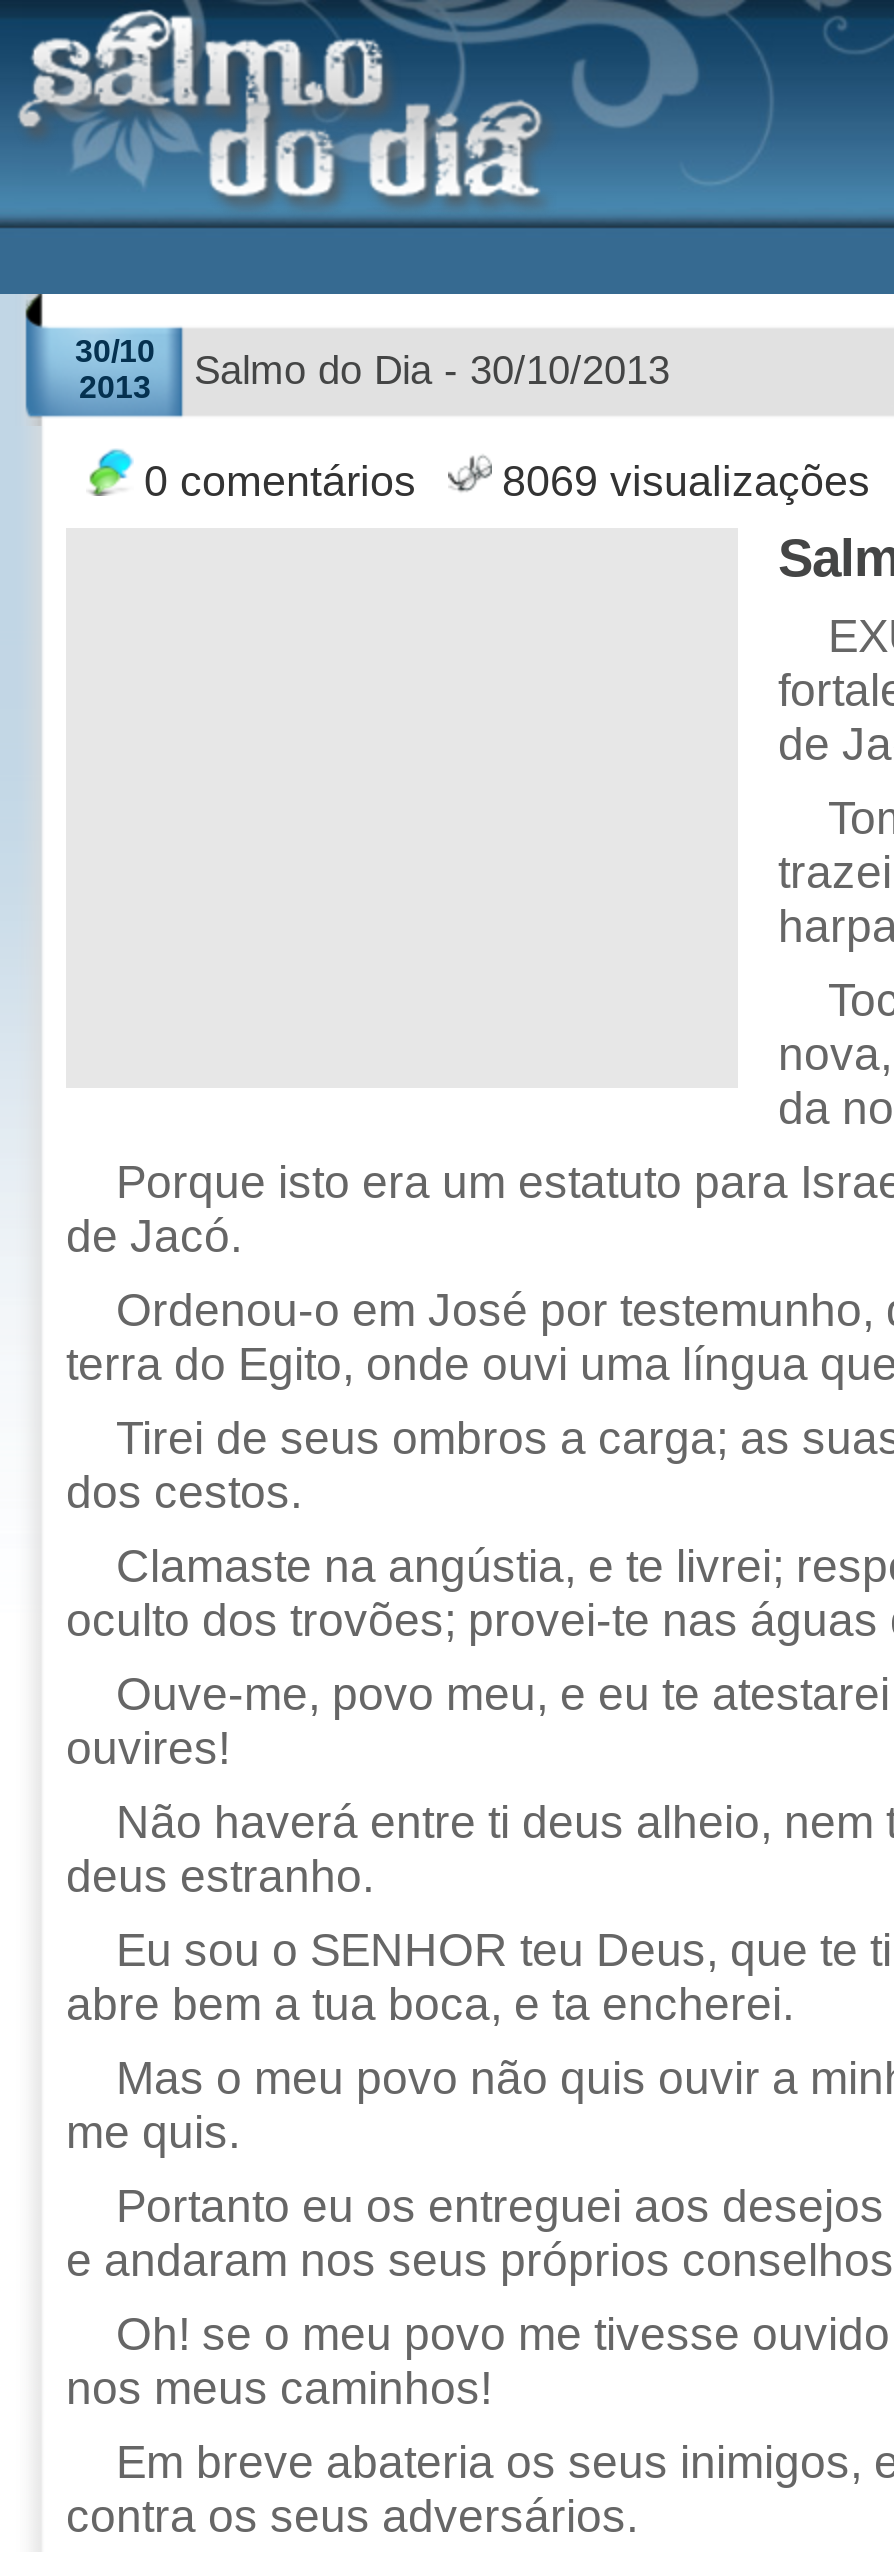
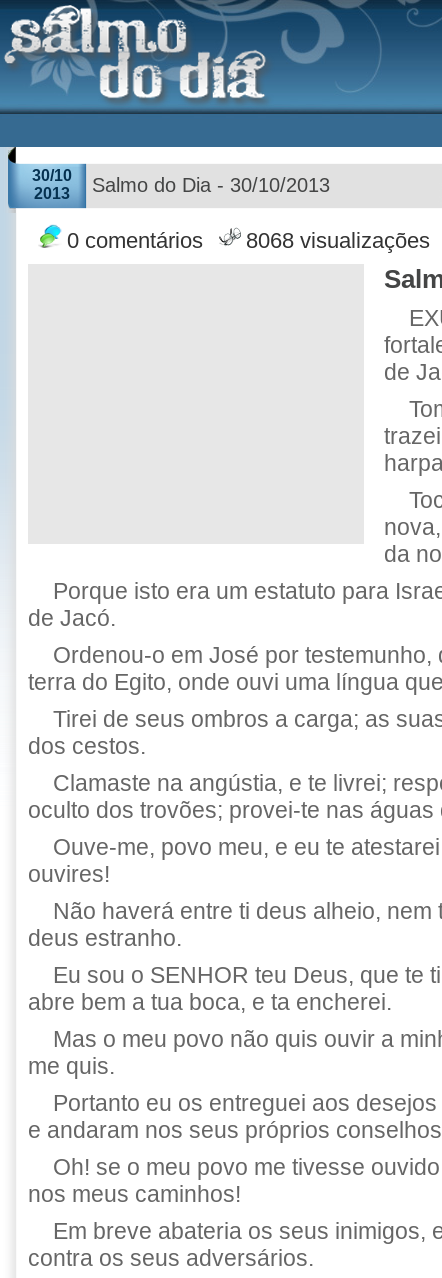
[502,458,870,506] 8069 visualizações -> [246,229,430,253] 8068 visualizações

